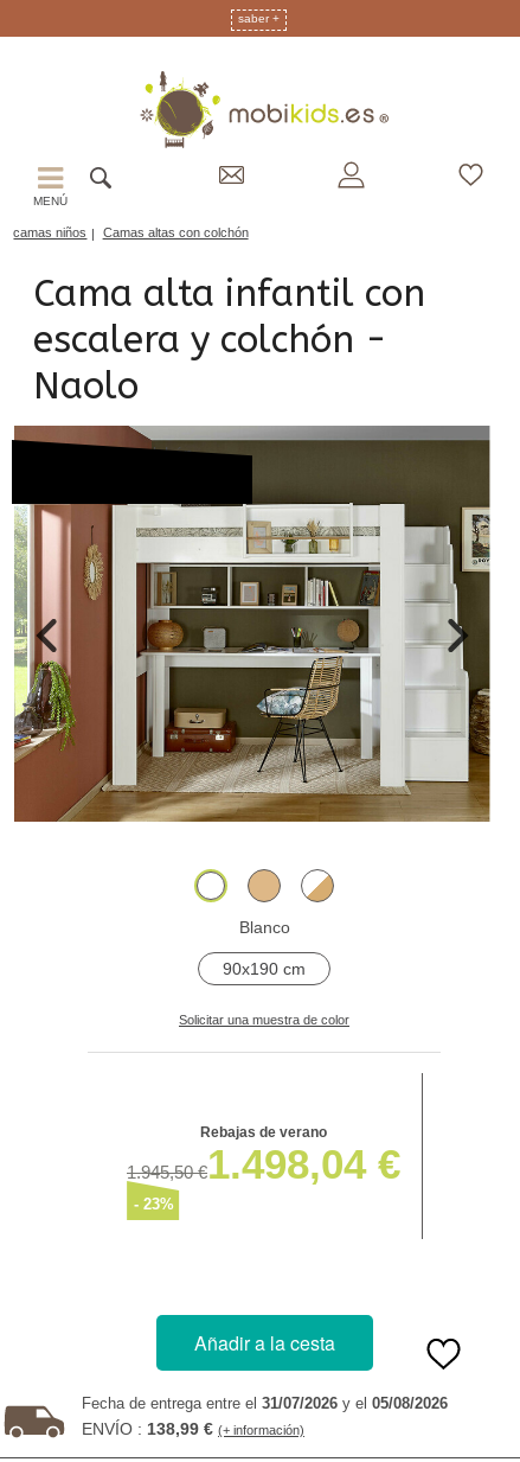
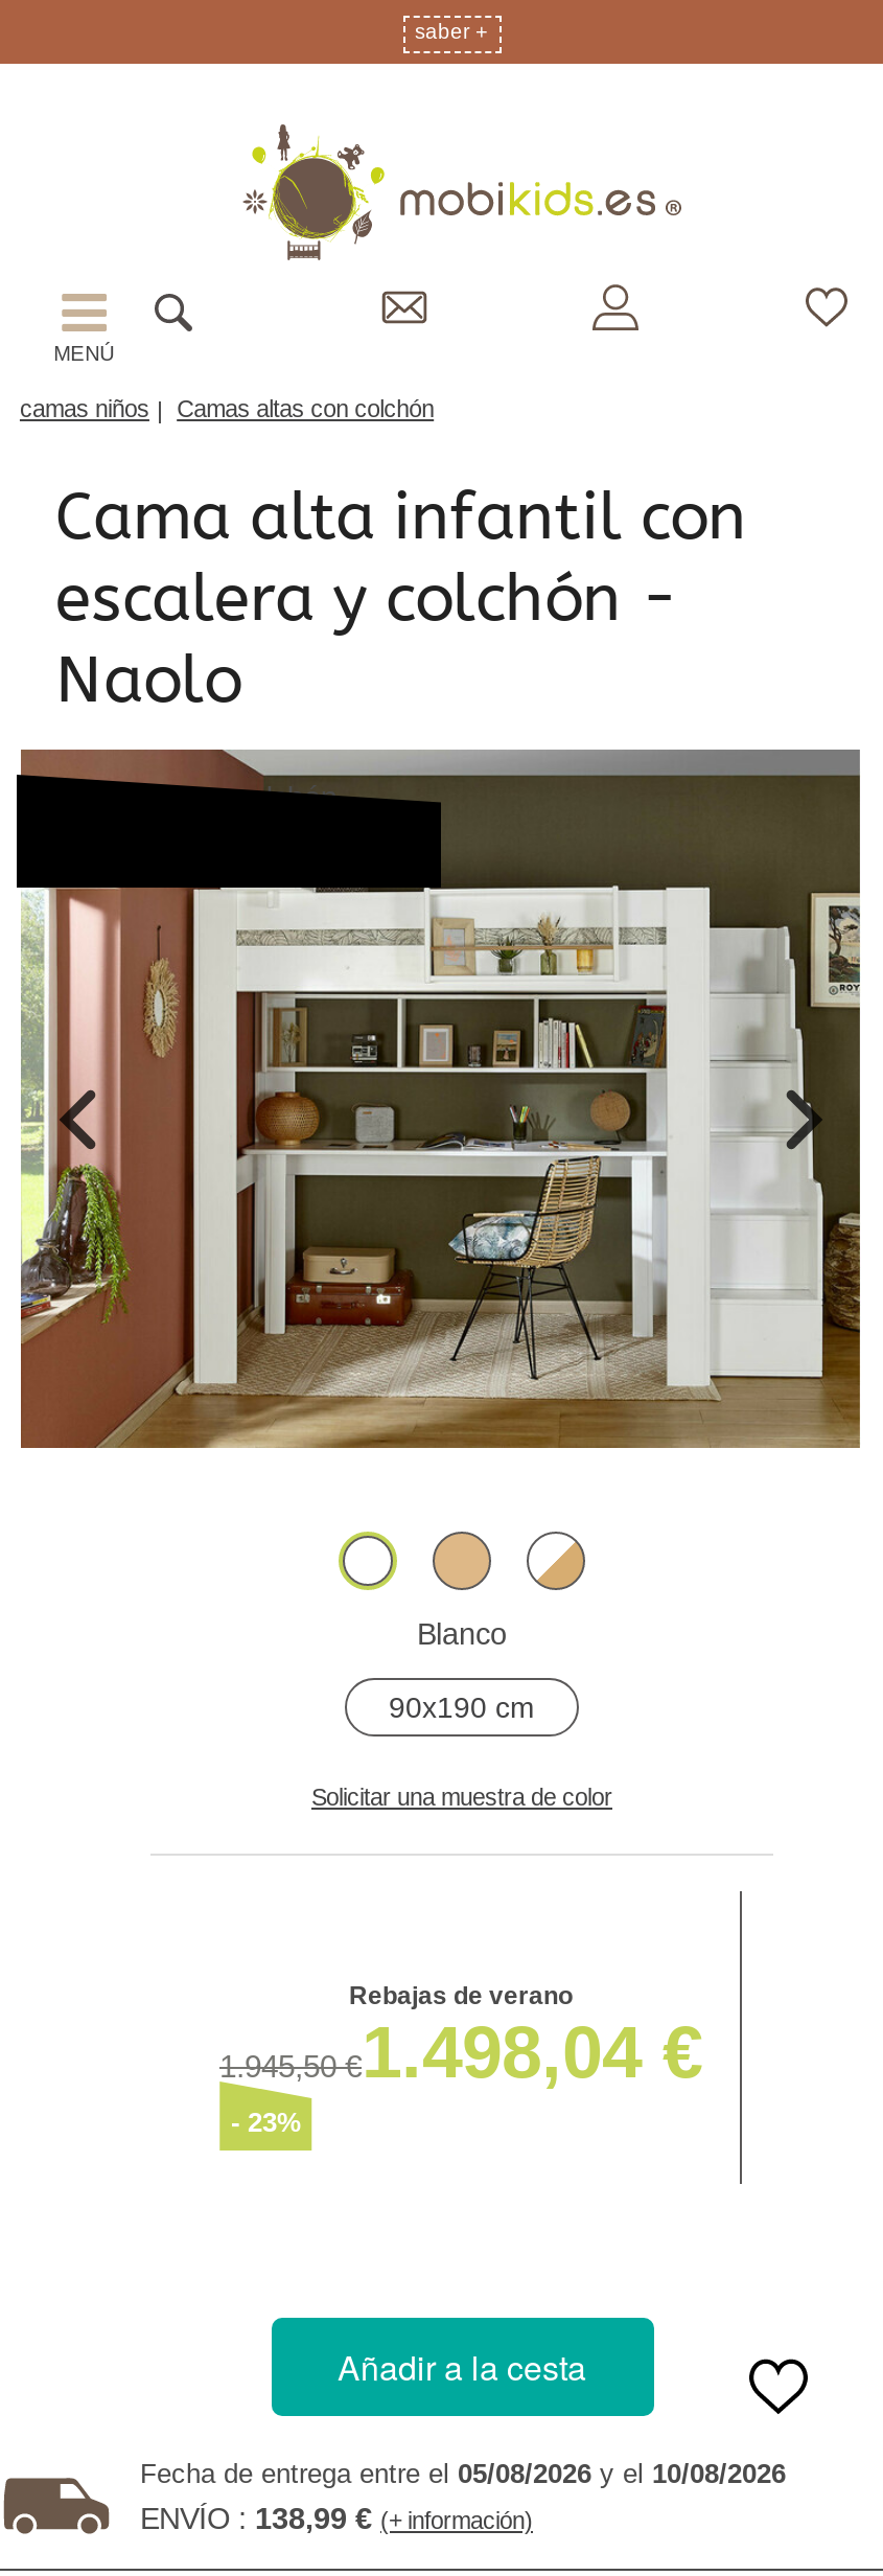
[82,1394,448,1412] Fecha de entrega entre el 31/07/2026 y el 05/08/2026 -> [140,2457,786,2489] Fecha de entrega entre el 05/08/2026 y el 10/08/2026

